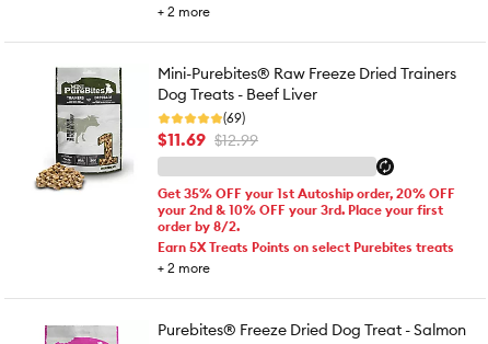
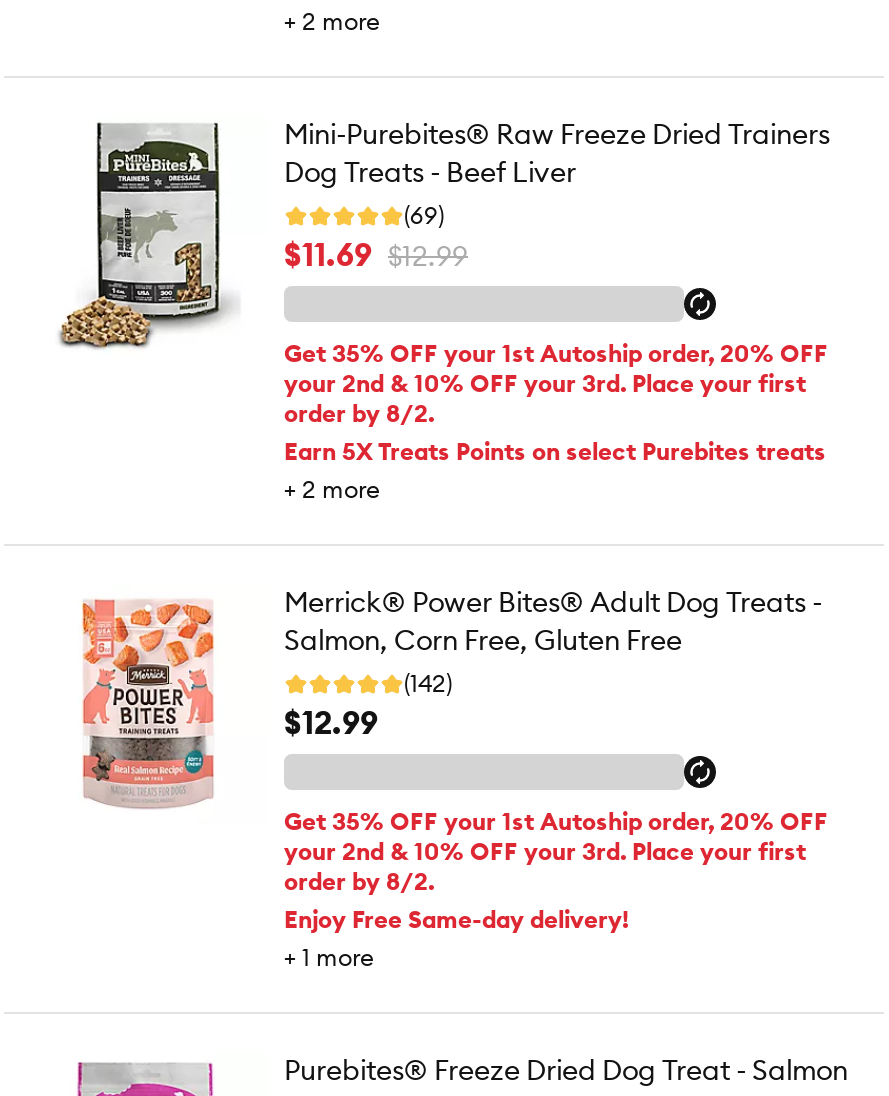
none -> [78,584,828,972] [image] | Merrick® Power Bites® Adult Dog Treats - | Salmon, Corn Free, Gluten Free | (142) | $12.99 | Get 35% OFF your 1st Autoship order, 20% OFF | your 2nd & 10% OFF your 3rd. Place your first | order by 8/2. | Enjoy Free Same-day delivery! | + 1 more

